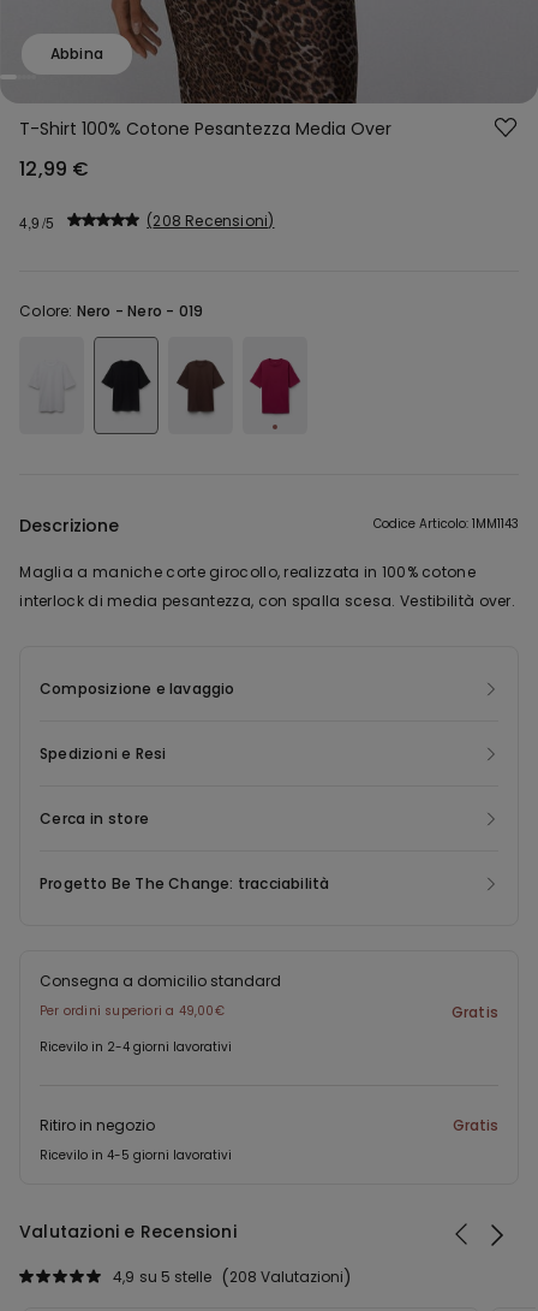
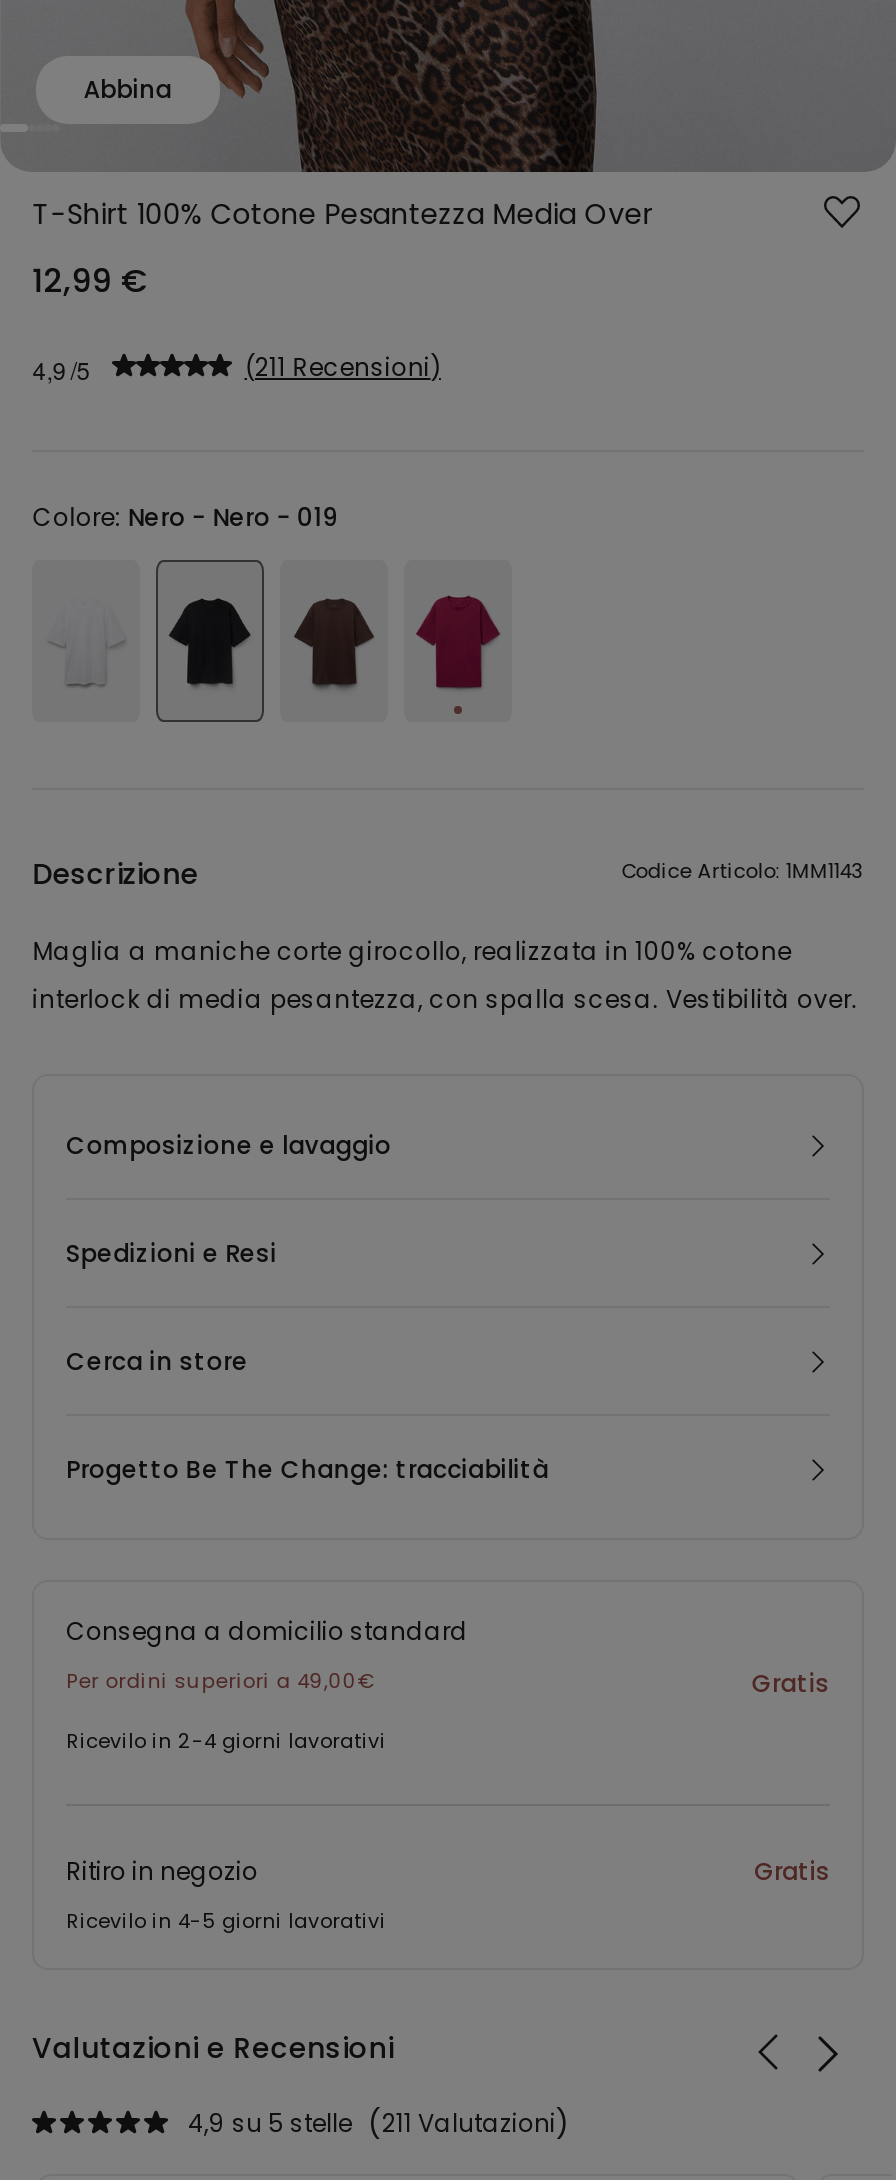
[153,210,268,231] 208 Recensioni -> [255,350,431,384] 211 Recensioni
[113,1267,343,1287] 4,9 su 5 stelle 208 Valutazioni -> [188,2107,556,2141] 4,9 su 5 stelle 211 Valutazioni

